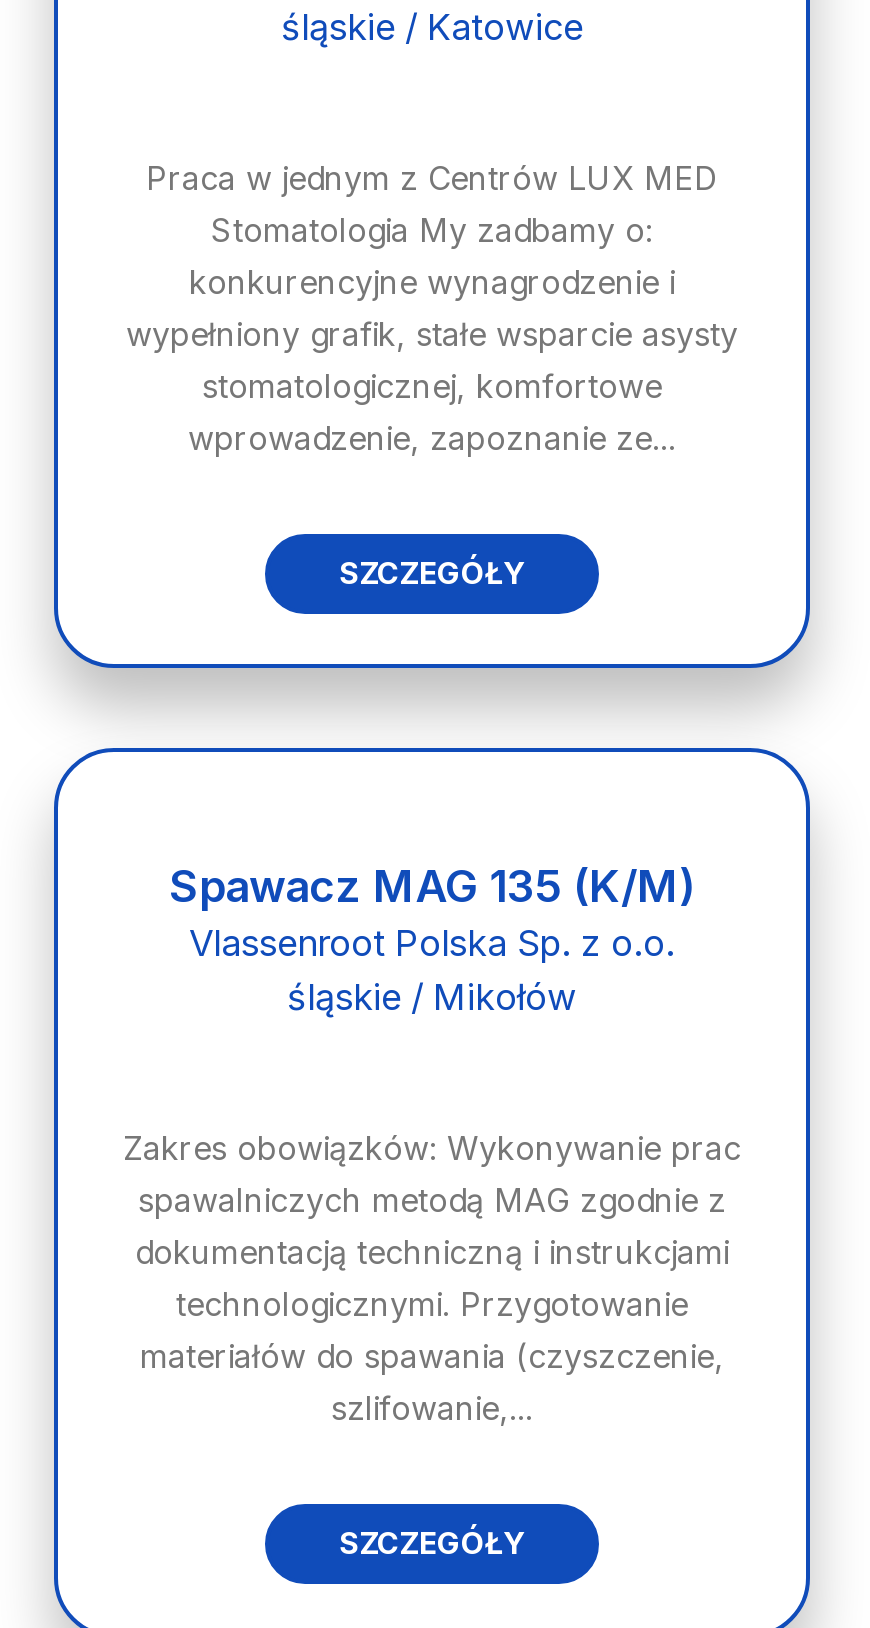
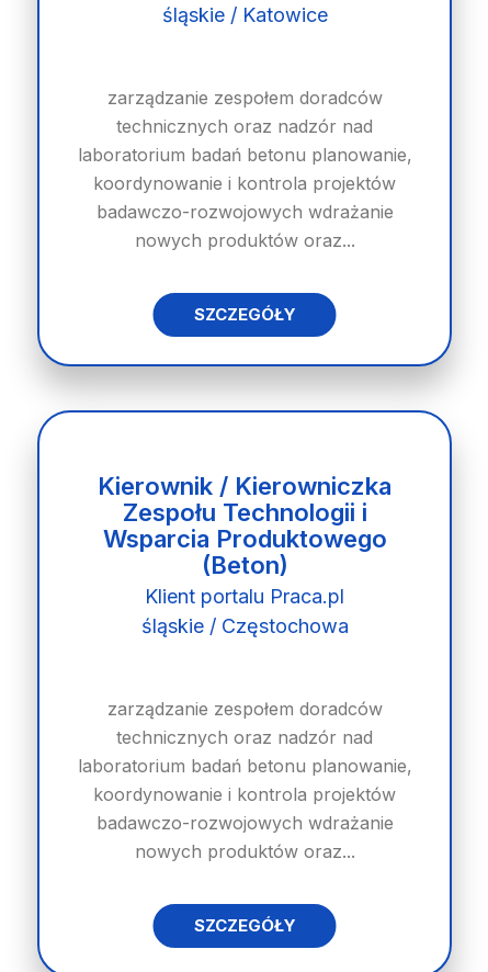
[126,158,738,458] Praca w jednym z Centrów LUX MED | Stomatologia My zadbamy o: | konkurencyjne wynagrodzenie i | wypełniony grafik, stałe wsparcie asysty | stomatologicznej, komfortowe | wprowadzenie, zapoznanie ze... -> [77,87,412,251] zarządzanie zespołem doradców | technicznych oraz nadzór nad | laboratorium badań betonu planowanie, | koordynowanie i kontrola projektów | badawczo-rozwojowych wdrażanie | nowych produktów oraz...
[169,860,695,1018] Spawacz MAG 135 (K/M) | Vlassenroot Polska Sp. z o.o. | śląskie / Mikołów -> [98,472,391,637] Kierownik / Kierowniczka | Zespołu Technologii i | Wsparcia Produktowego | (Beton) | Klient portalu Praca.pl | śląskie / Częstochowa
[123,1128,741,1428] Zakres obowiązków: Wykonywanie prac | spawalniczych metodą MAG zgodnie z | dokumentacją techniczną i instrukcjami | technologicznymi. Przygotowanie | materiałów do spawania (czyszczenie, | szlifowanie,... -> [77,698,412,862] zarządzanie zespołem doradców | technicznych oraz nadzór nad | laboratorium badań betonu planowanie, | koordynowanie i kontrola projektów | badawczo-rozwojowych wdrażanie | nowych produktów oraz...

